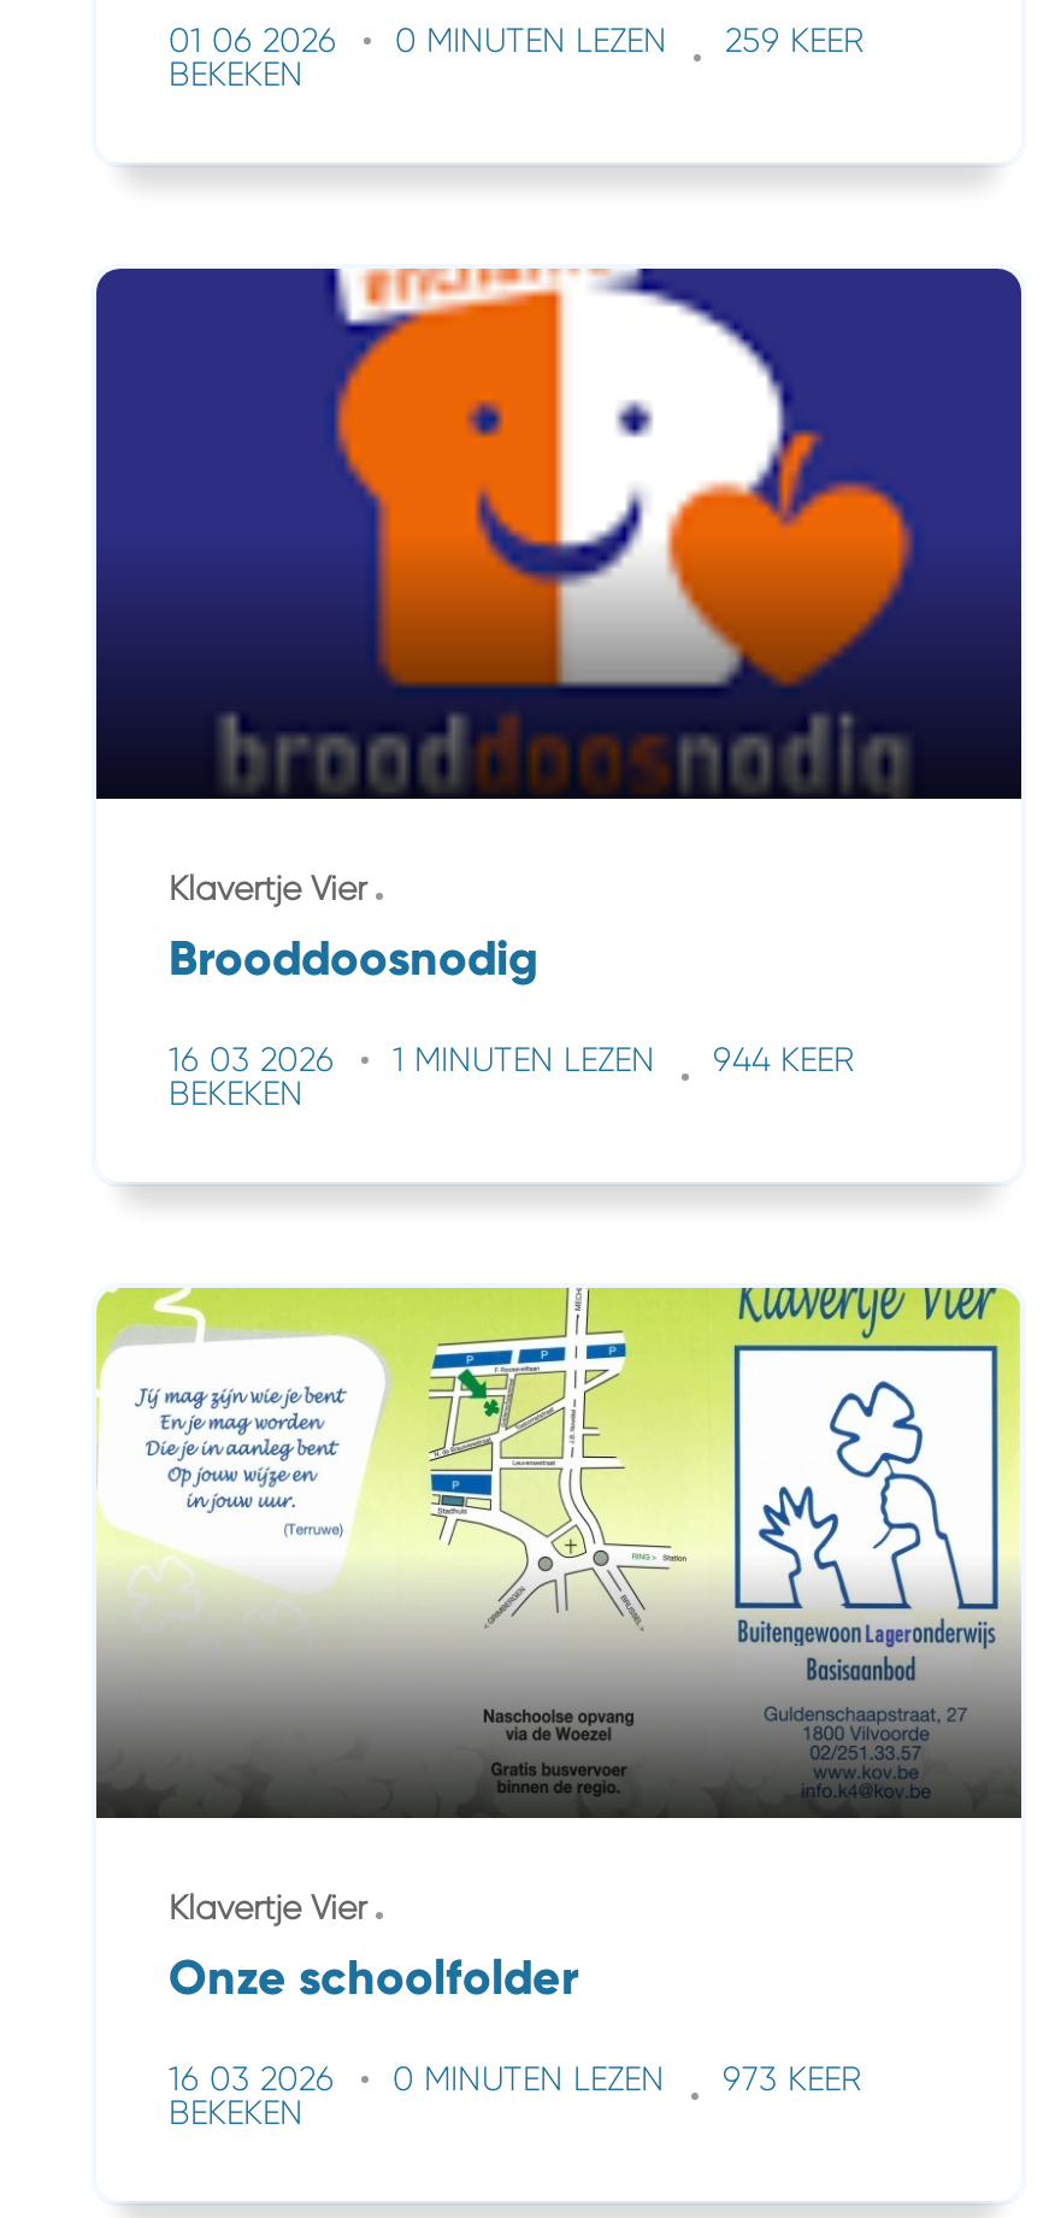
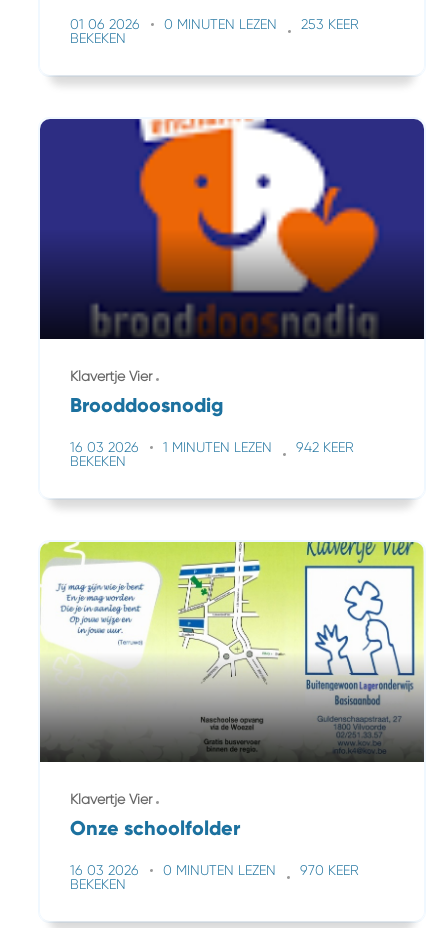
[725,20,865,59] 259 KEER -> [301,16,359,32] 253 KEER
[169,1040,855,1078] 16 03 2026 1 MINUTEN LEZEN 944 KEER -> [70,439,354,455] 16 03 2026 1 MINUTEN LEZEN 942 KEER
[723,2059,862,2098] 973 KEER -> [300,862,359,878] 970 KEER

